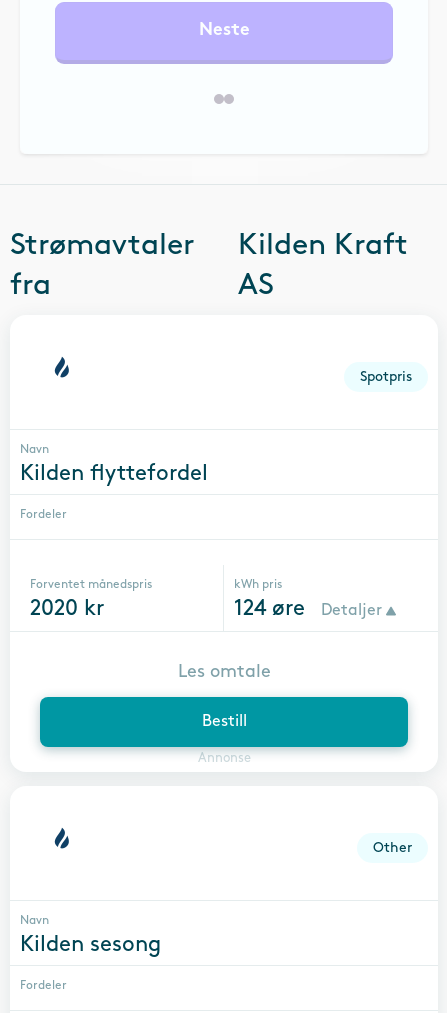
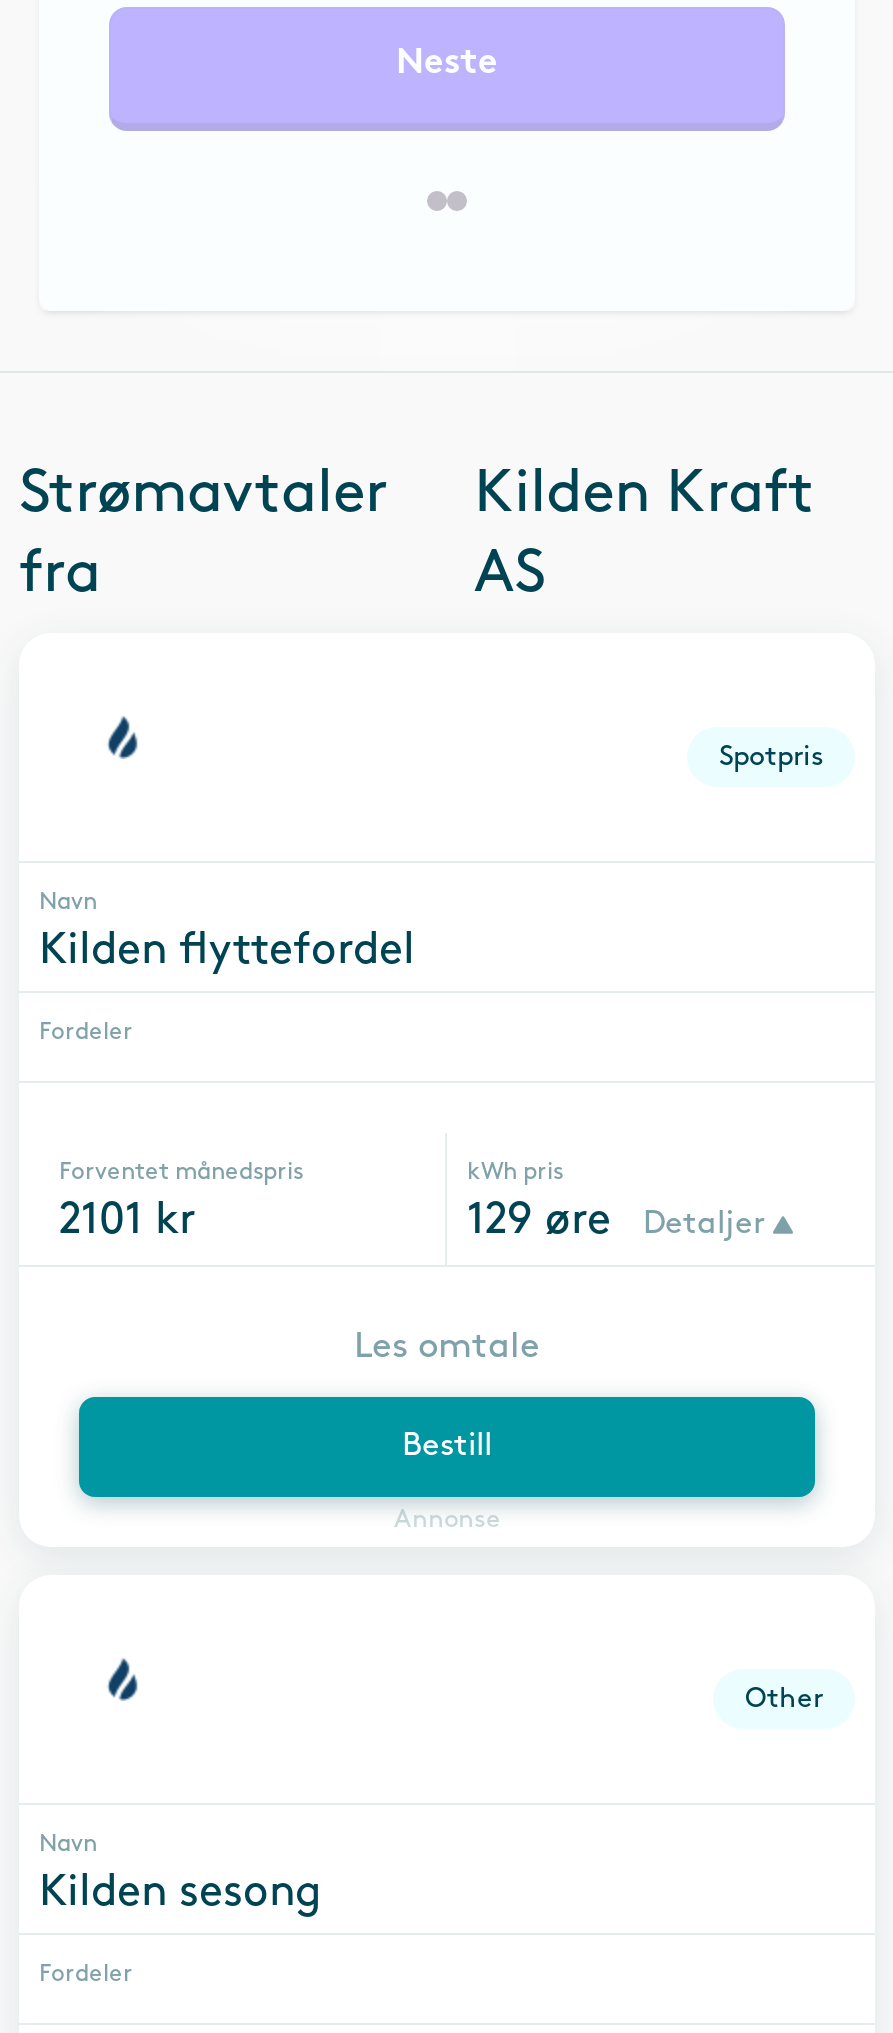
[30,598,104,619] 2020 kr -> [59,1199,195,1241] 2101 kr
[234,598,386,619] 124 øre Detaljer -> [467,1199,773,1241] 129 øre Detaljer

